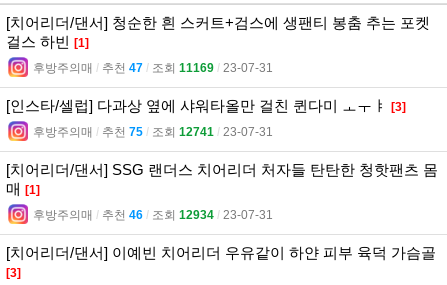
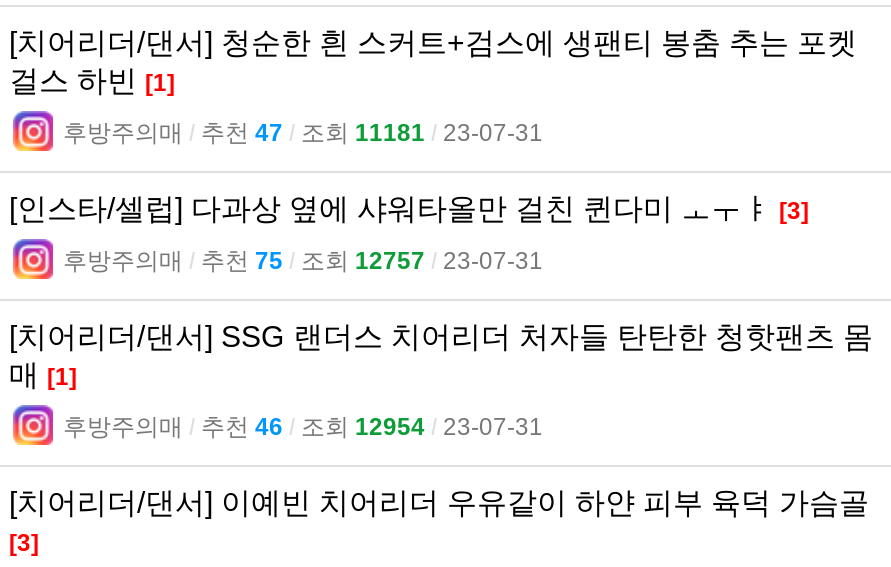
[30,61,273,75] 후방주의매 l 추천 47 l 조회 11169 l 23-07-31 -> [57,119,543,147] 후방주의매 l 추천 47 l 조회 11181 l 23-07-31
[30,125,273,139] 후방주의매 l 추천 75 l 조회 12741 l 23-07-31 -> [57,247,543,275] 후방주의매 l 추천 75 l 조회 12757 l 23-07-31
[30,208,273,222] 후방주의매 l 추천 46 l 조회 12934 l 23-07-31 -> [57,413,543,441] 후방주의매 l 추천 46 l 조회 12954 l 23-07-31

